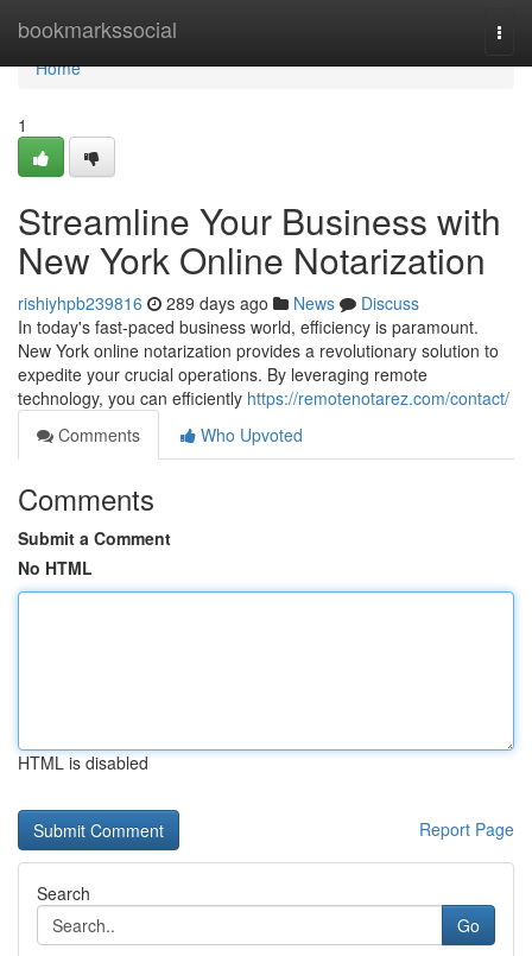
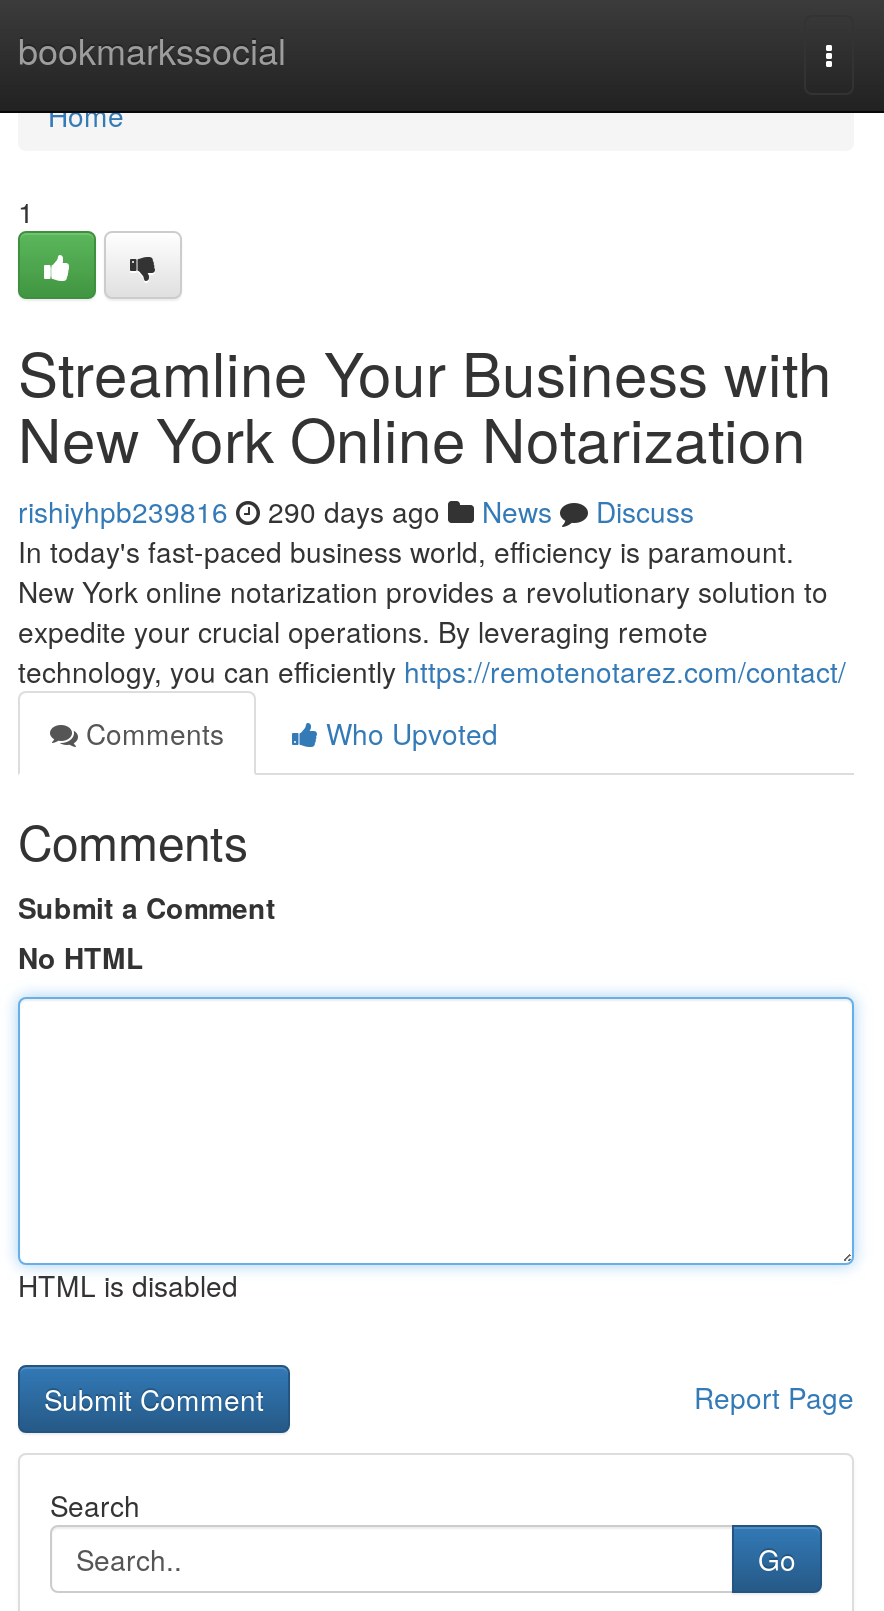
[18,291,419,315] rishiyhpb239816 289 days ago News Discuss -> [18,491,694,531] rishiyhpb239816 290 days ago News Discuss

